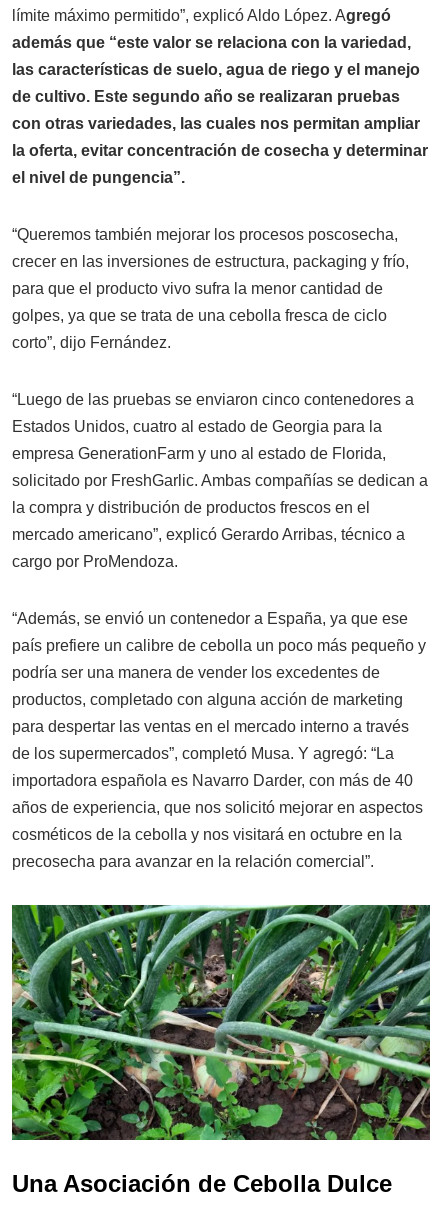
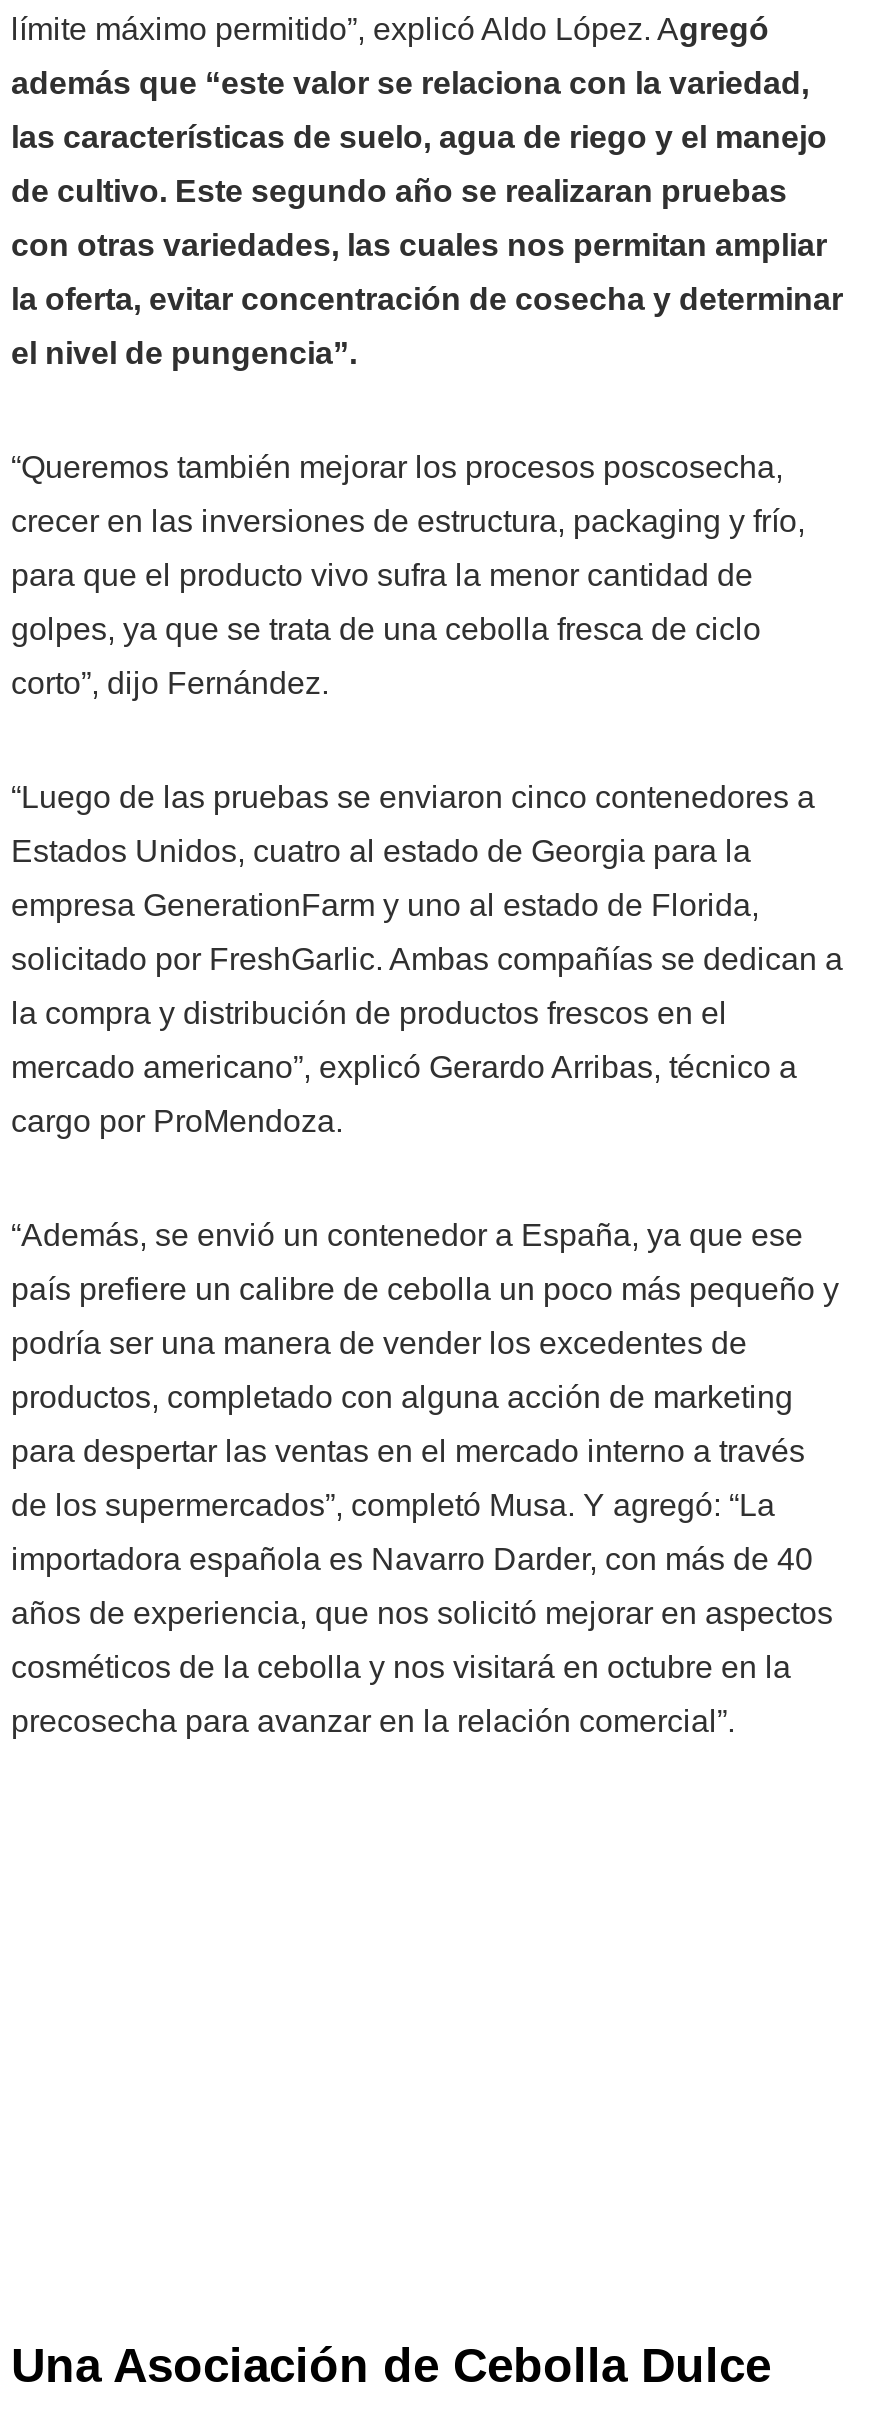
[11,904,431,1141] [image] -> none

